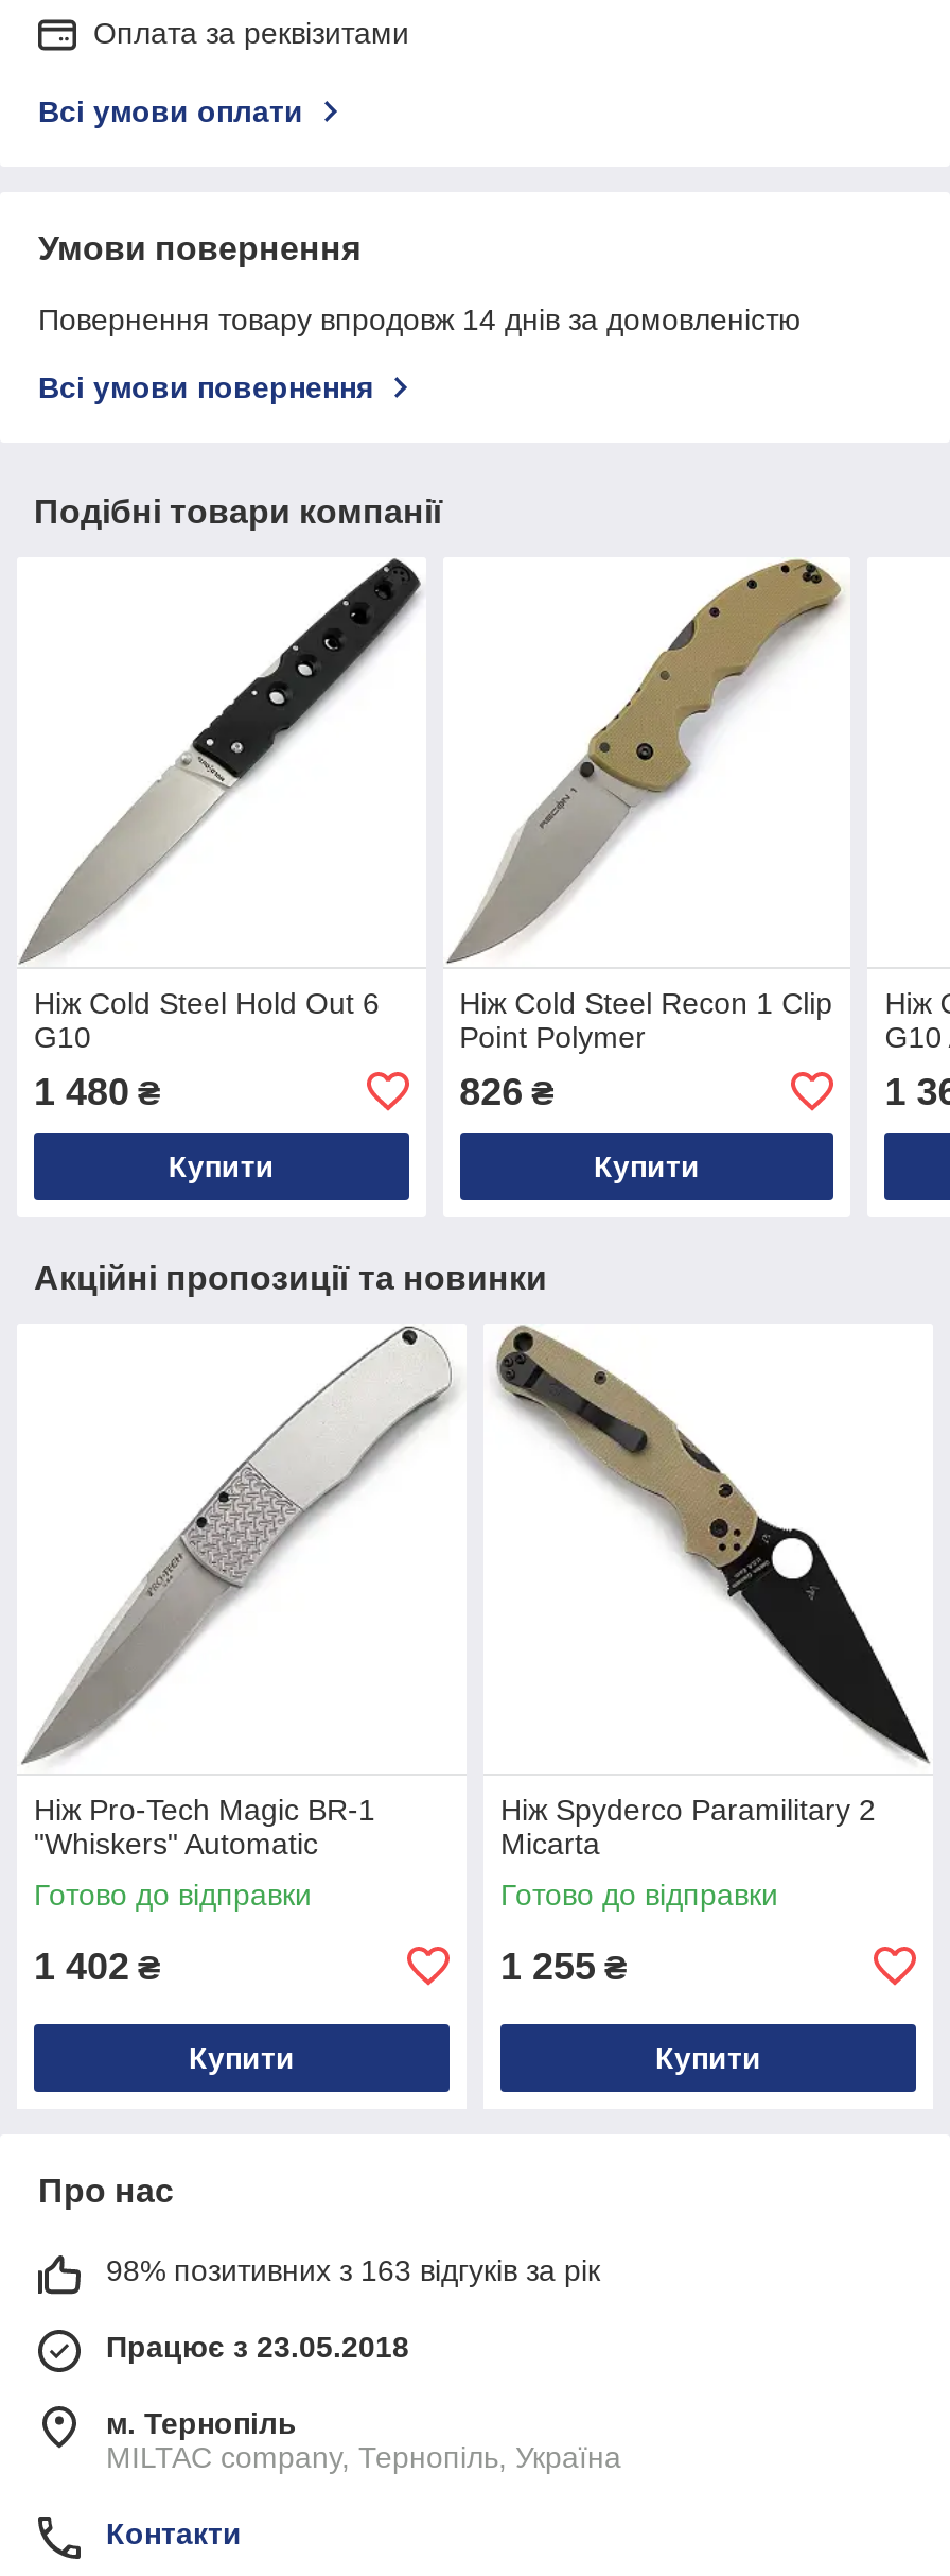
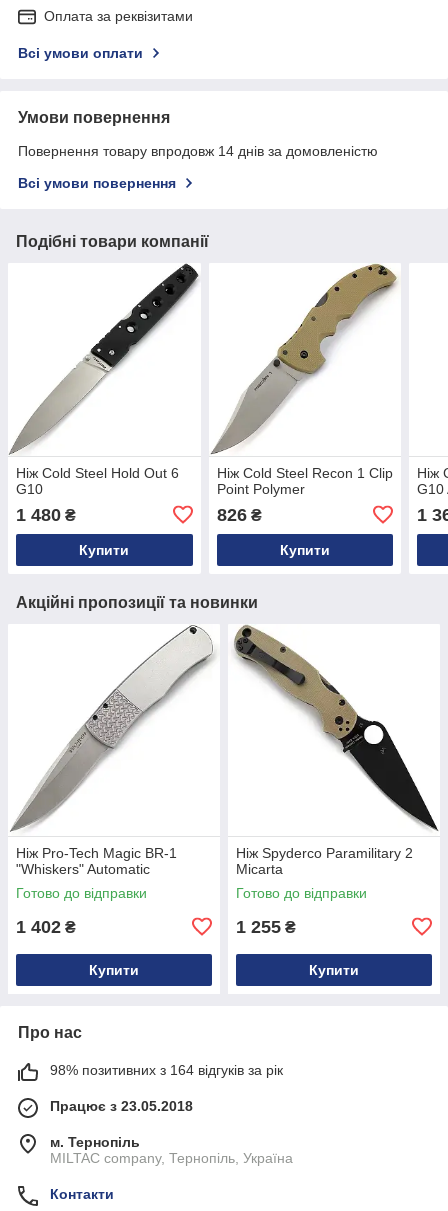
[106,2253,600,2287] 98% позитивних з 163 відгуків за рік -> [50,1062,283,1078] 98% позитивних з 164 відгуків за рік

